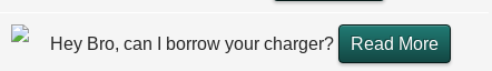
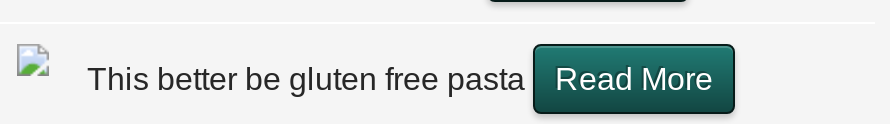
[50,34,338,53] Hey Bro, can I borrow your charger? -> [87,62,533,96] This better be gluten free pasta

